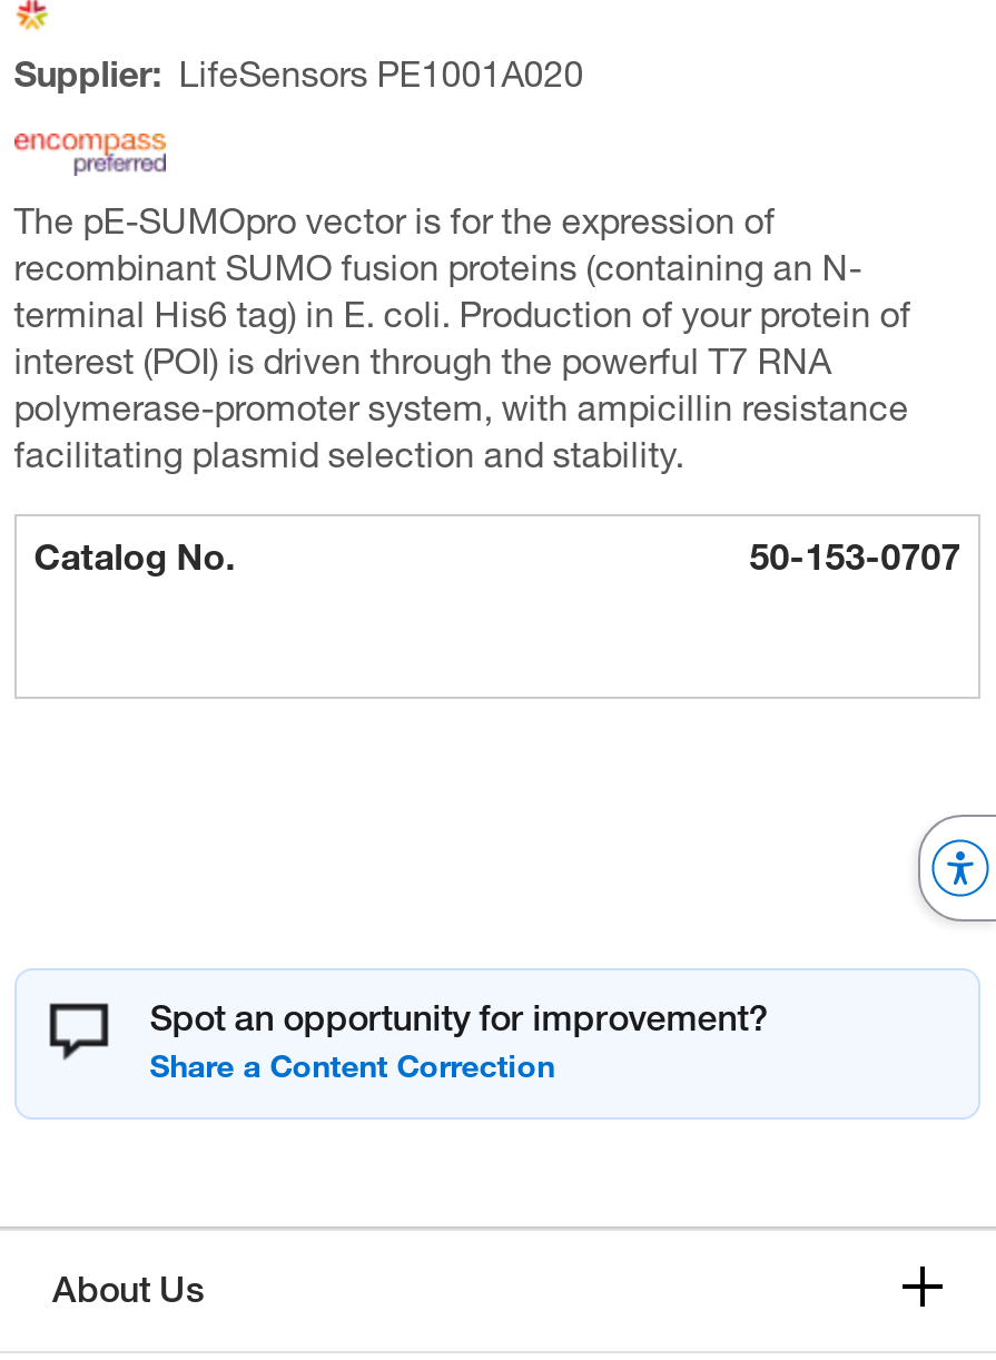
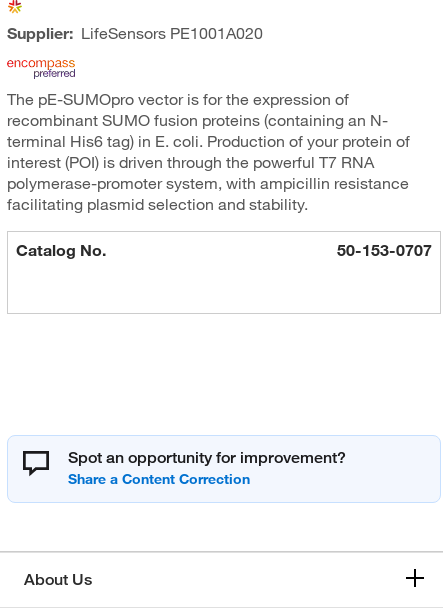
[914,812,989,926] [image] -> none

